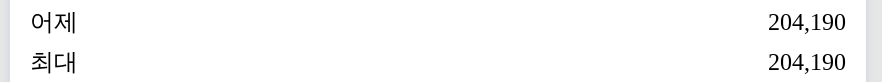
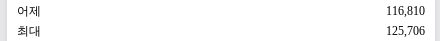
[768,8,846,36] 204,190 -> [386,4,425,18] 116,810
[768,48,846,76] 204,190 -> [386,24,425,38] 125,706

